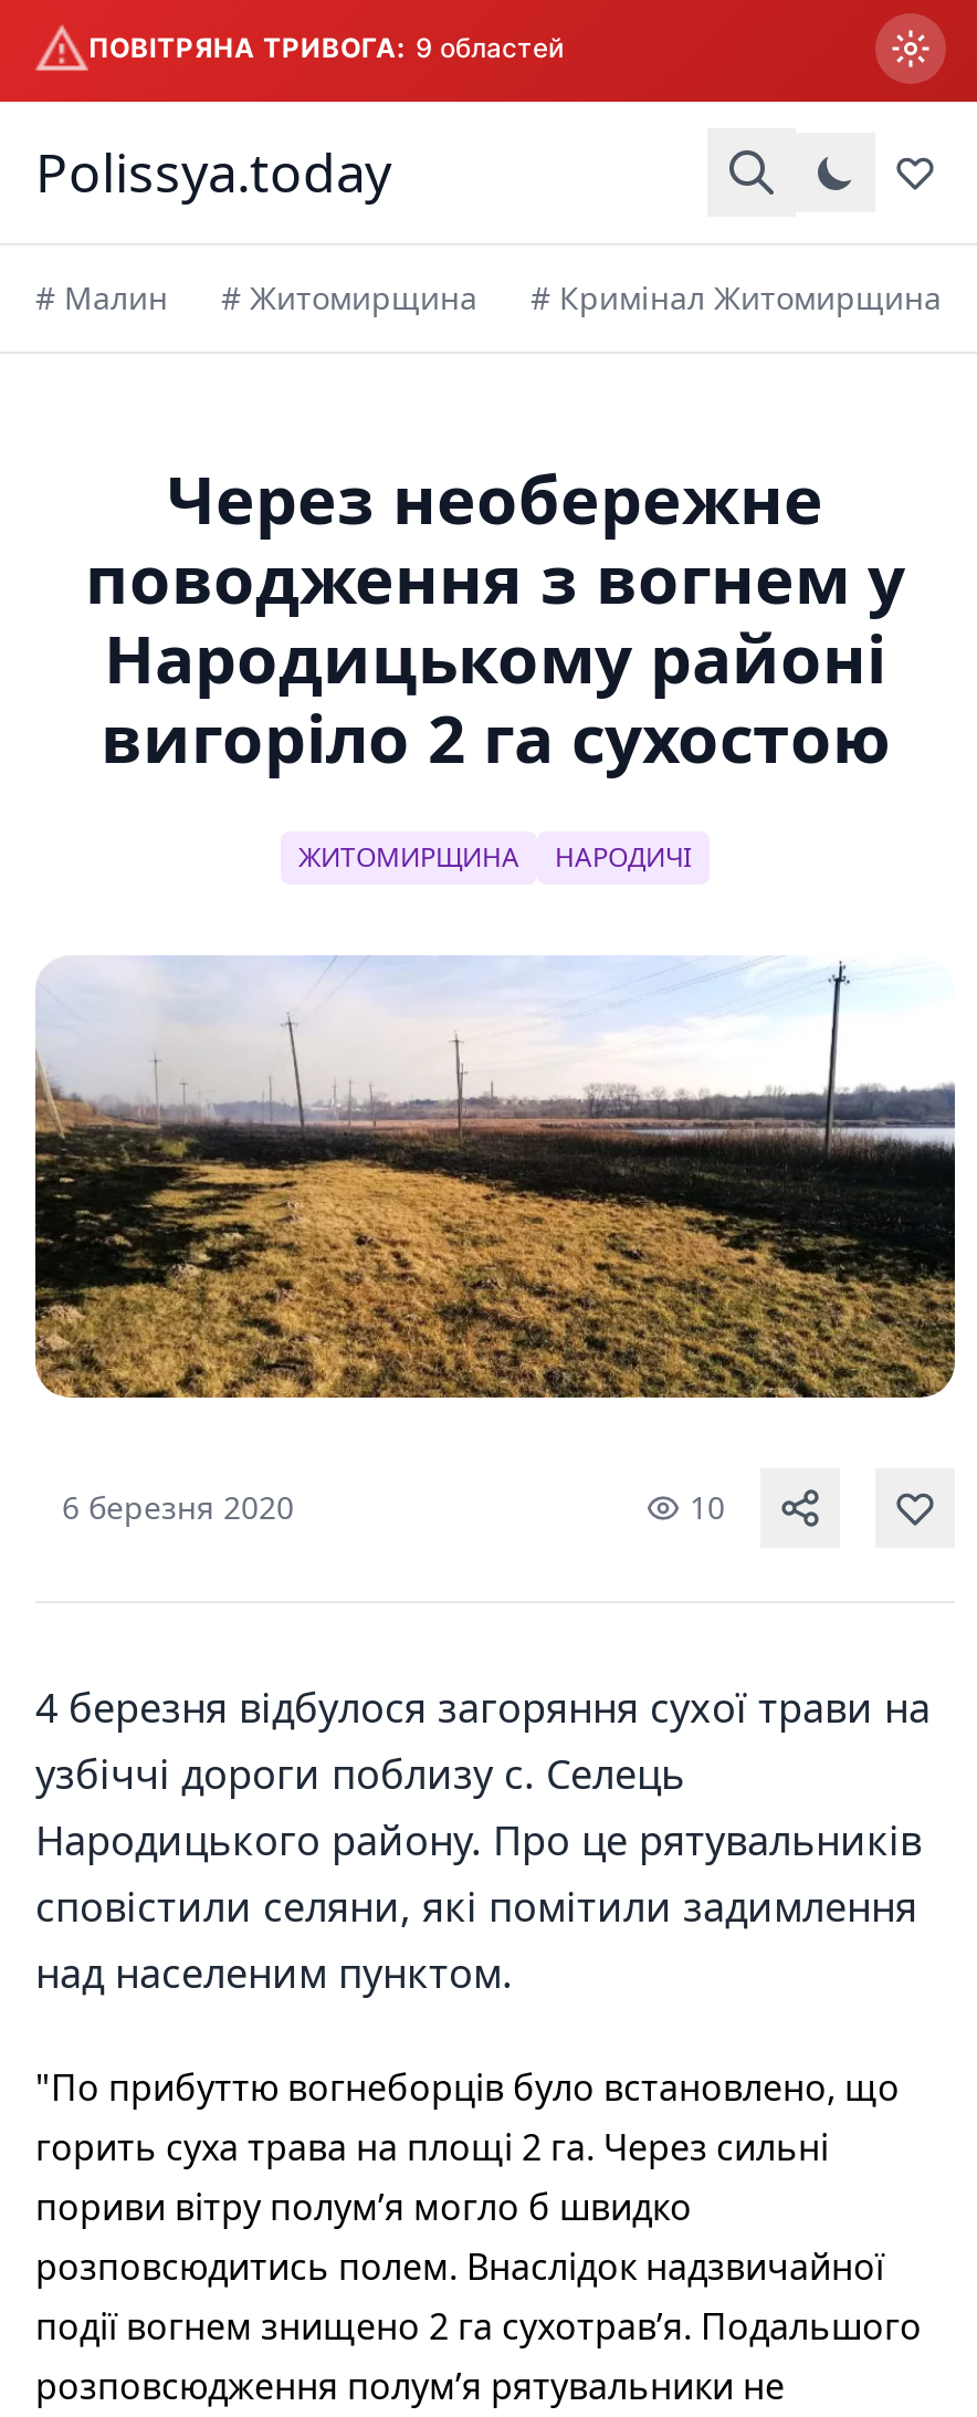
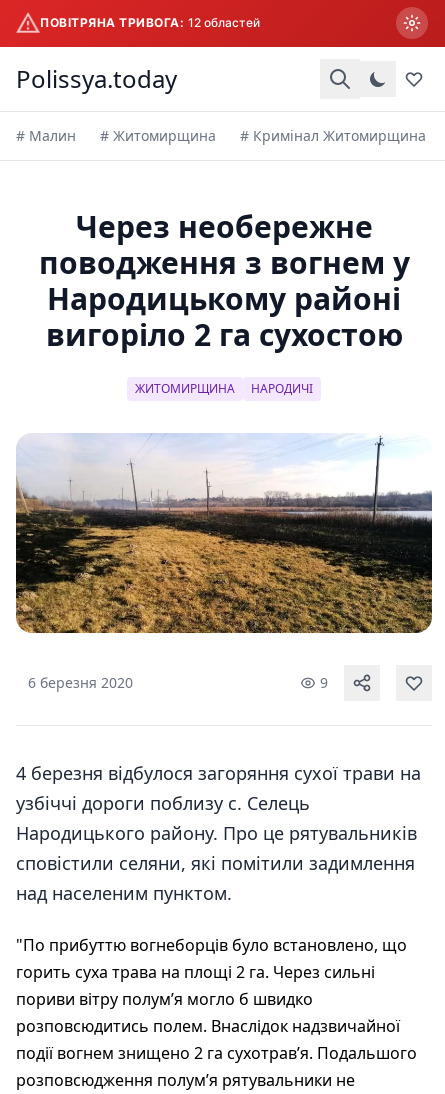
[88,31,564,64] ПОВІТРЯНА ТРИВОГА: 9 областей -> [40,15,260,30] ПОВІТРЯНА ТРИВОГА: 12 областей
[690,1485,725,1527] 10 -> [320,673,328,692] 9

